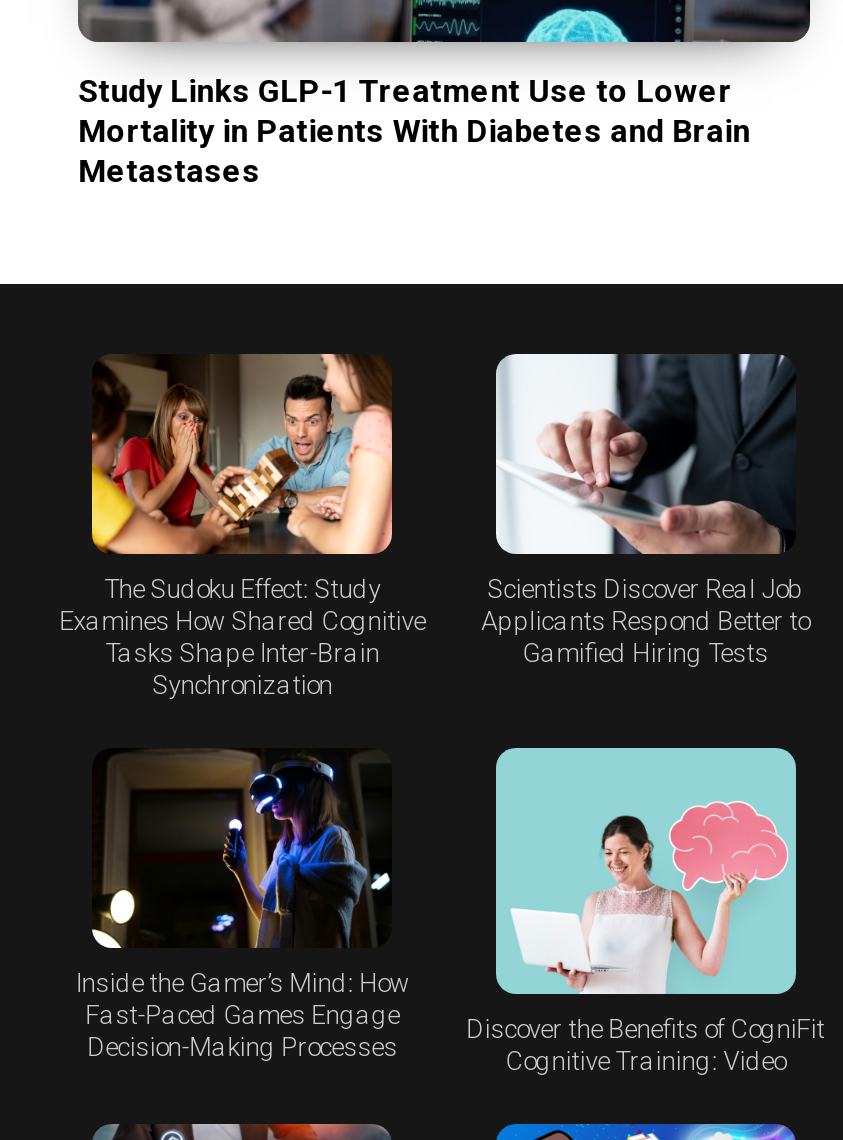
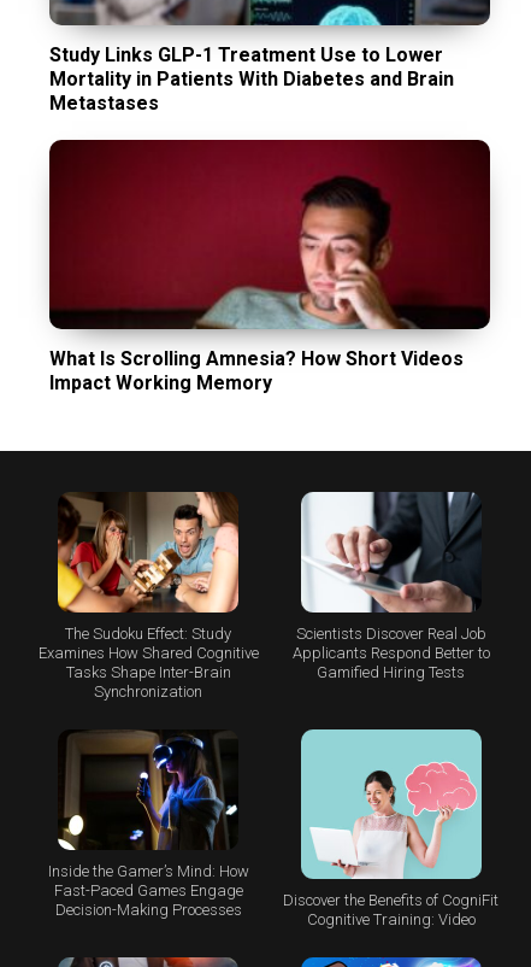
none -> [48,139,491,395] [image] | What Is Scrolling Amnesia? How Short Videos | Impact Working Memory

